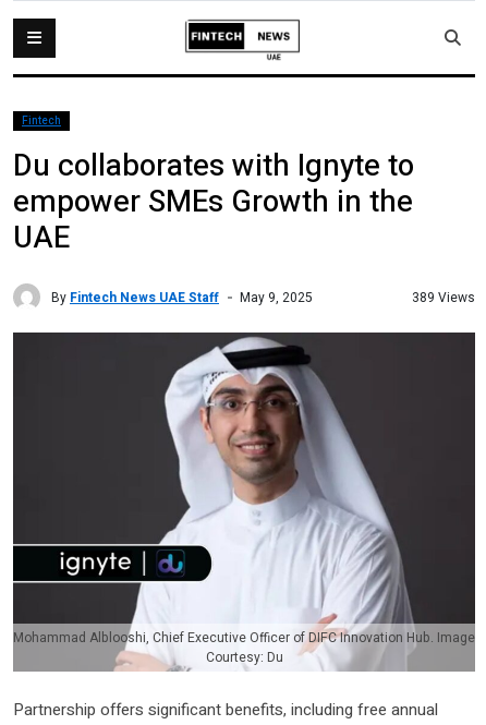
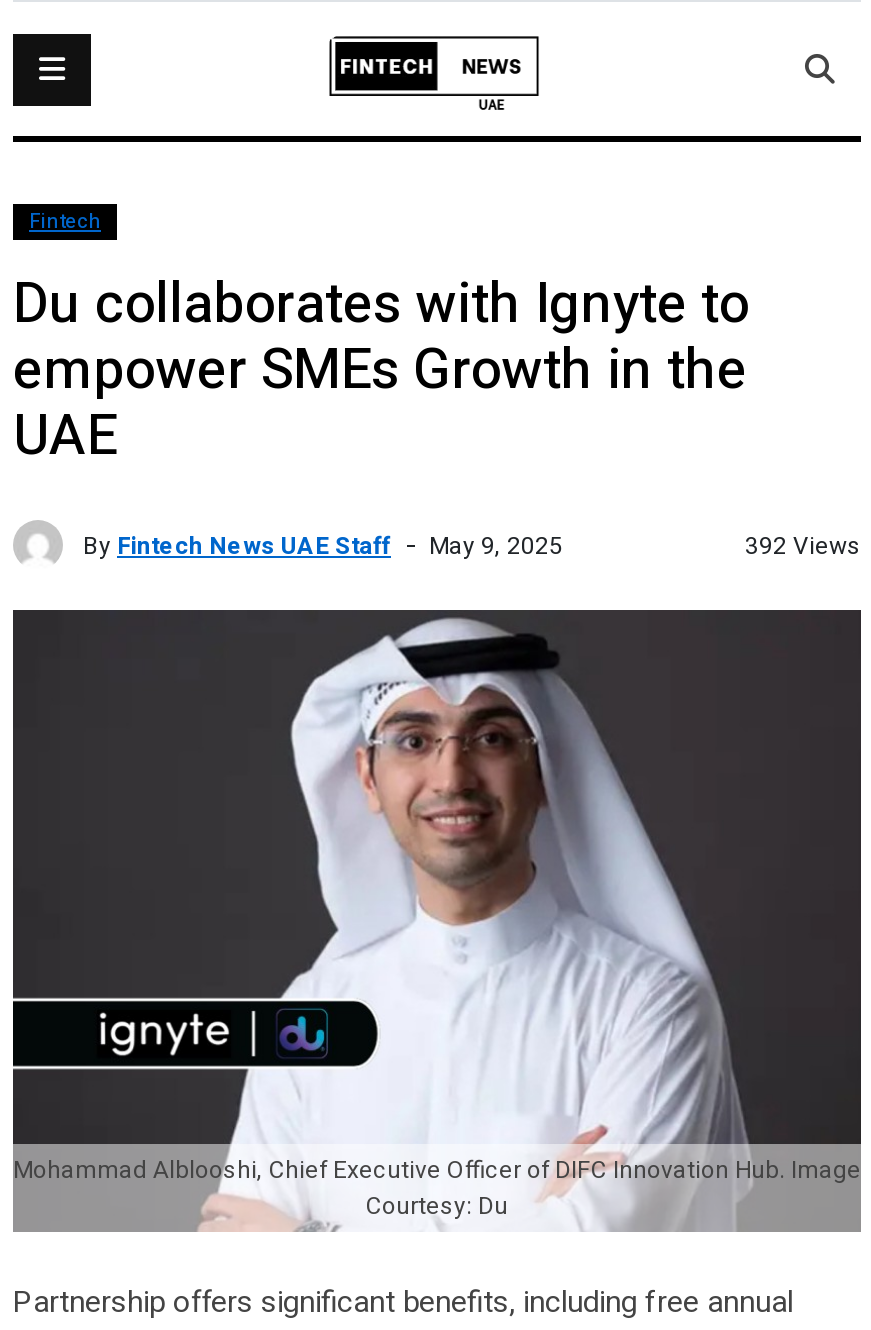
[412,287,475,307] 389 Views -> [745,527,861,563] 392 Views

